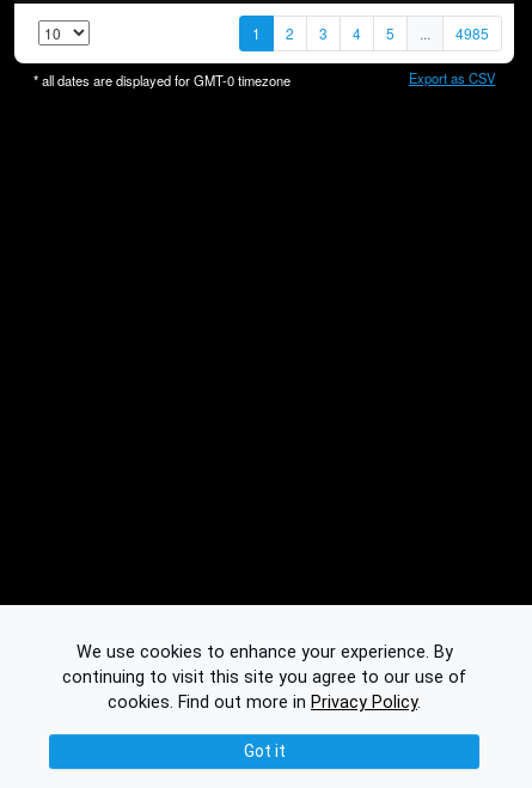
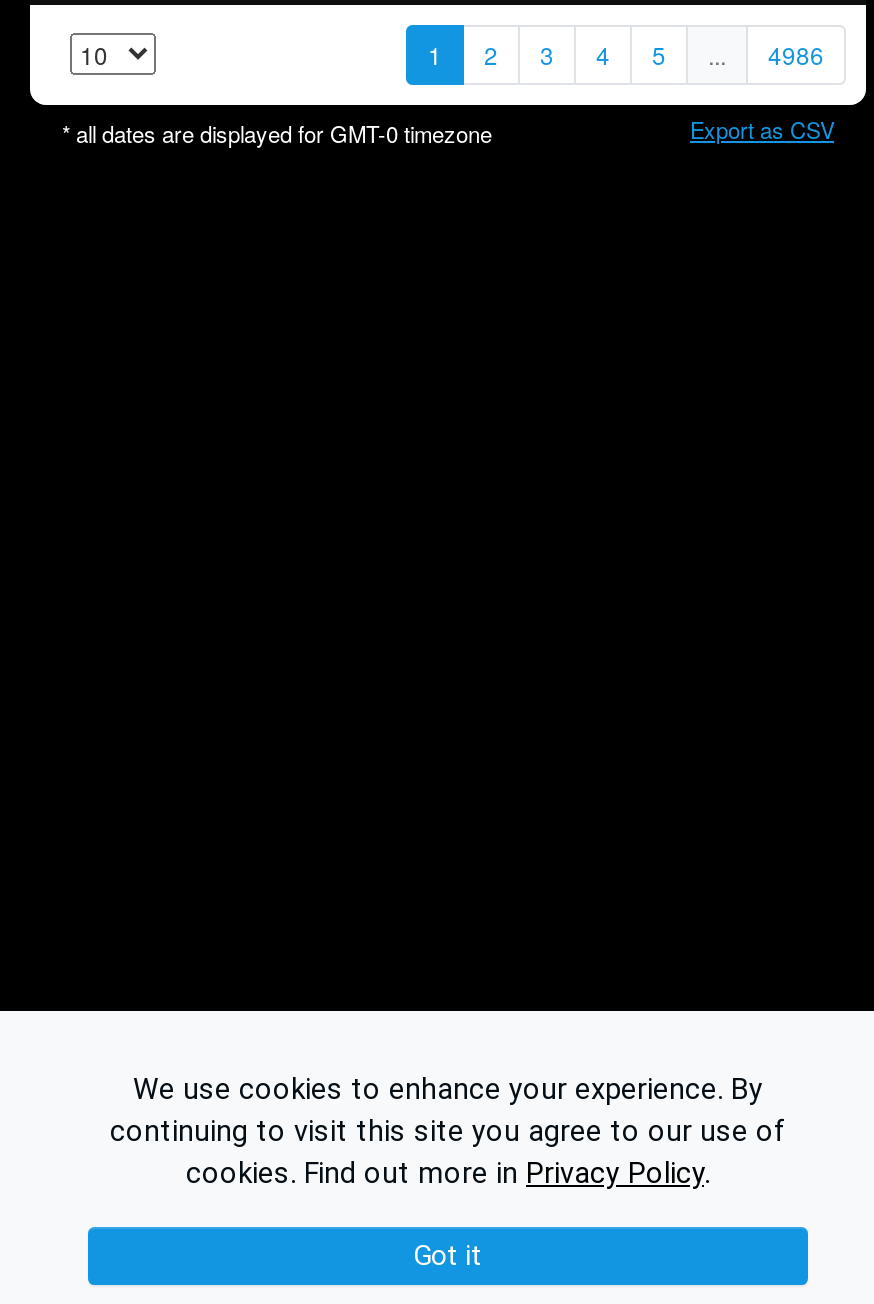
[455,22,489,42] 4985 -> [768,36,824,70] 4986

